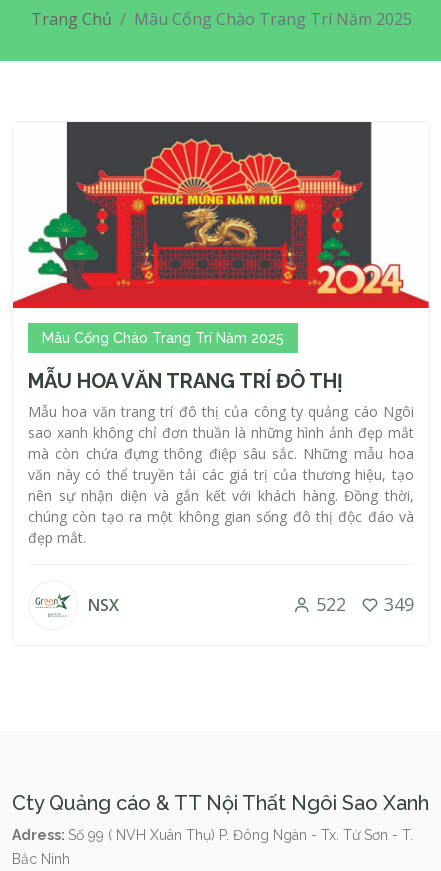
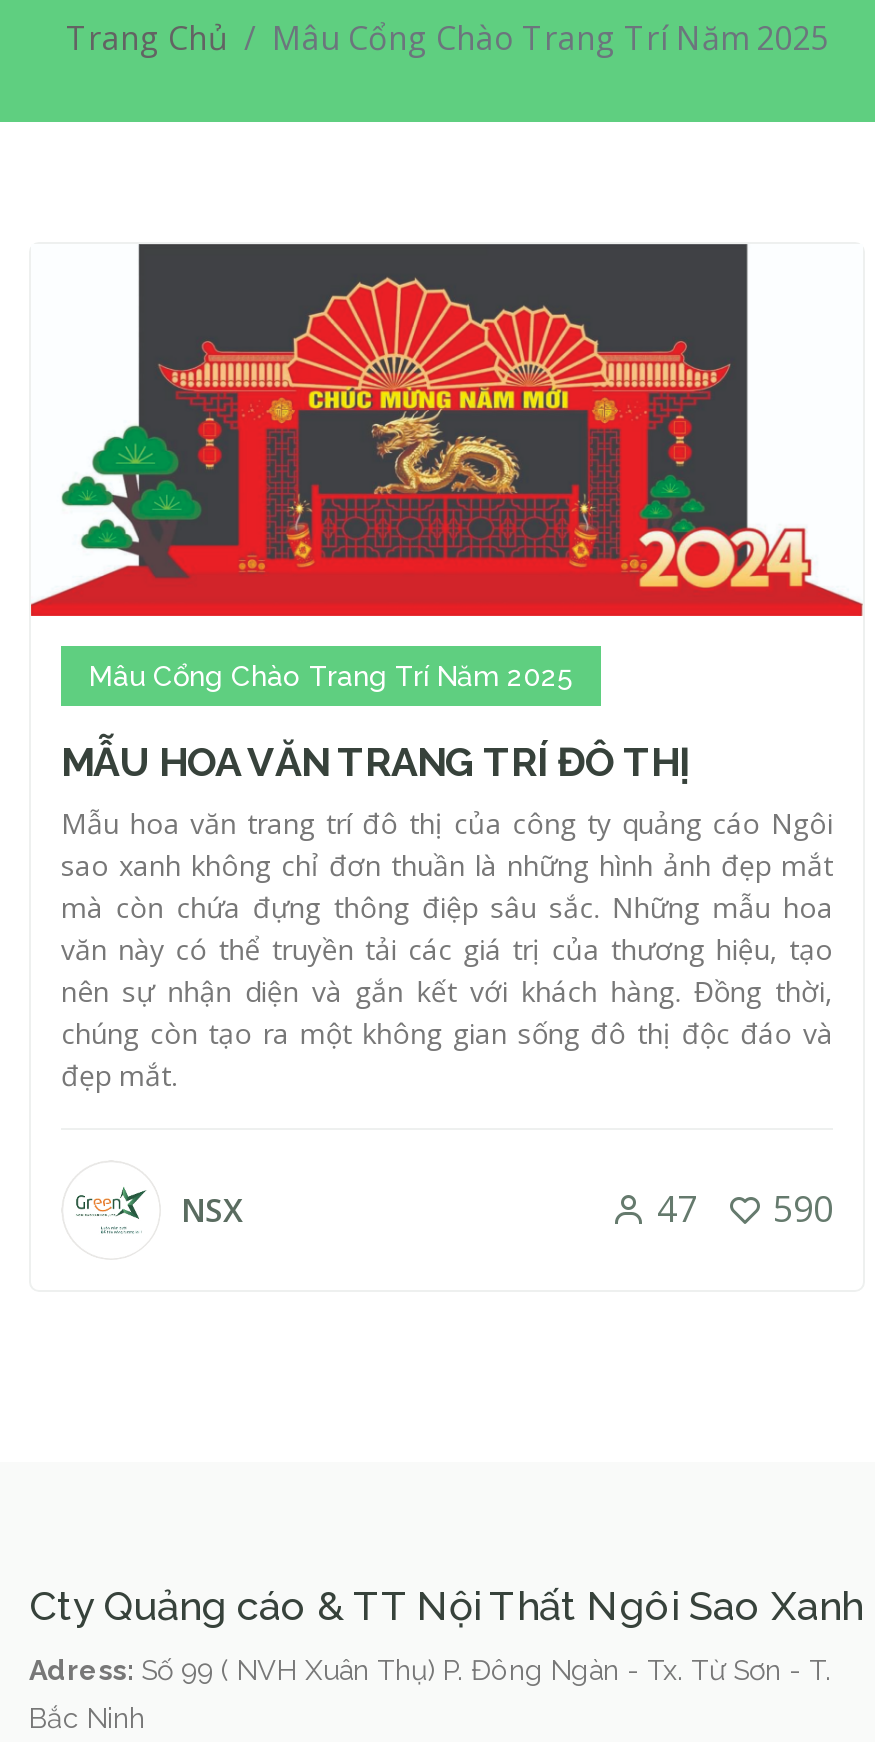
[311,592,361,616] 522 -> [647,1184,727,1232] 47
[379,592,414,616] 349 -> [763,1184,833,1232] 590

